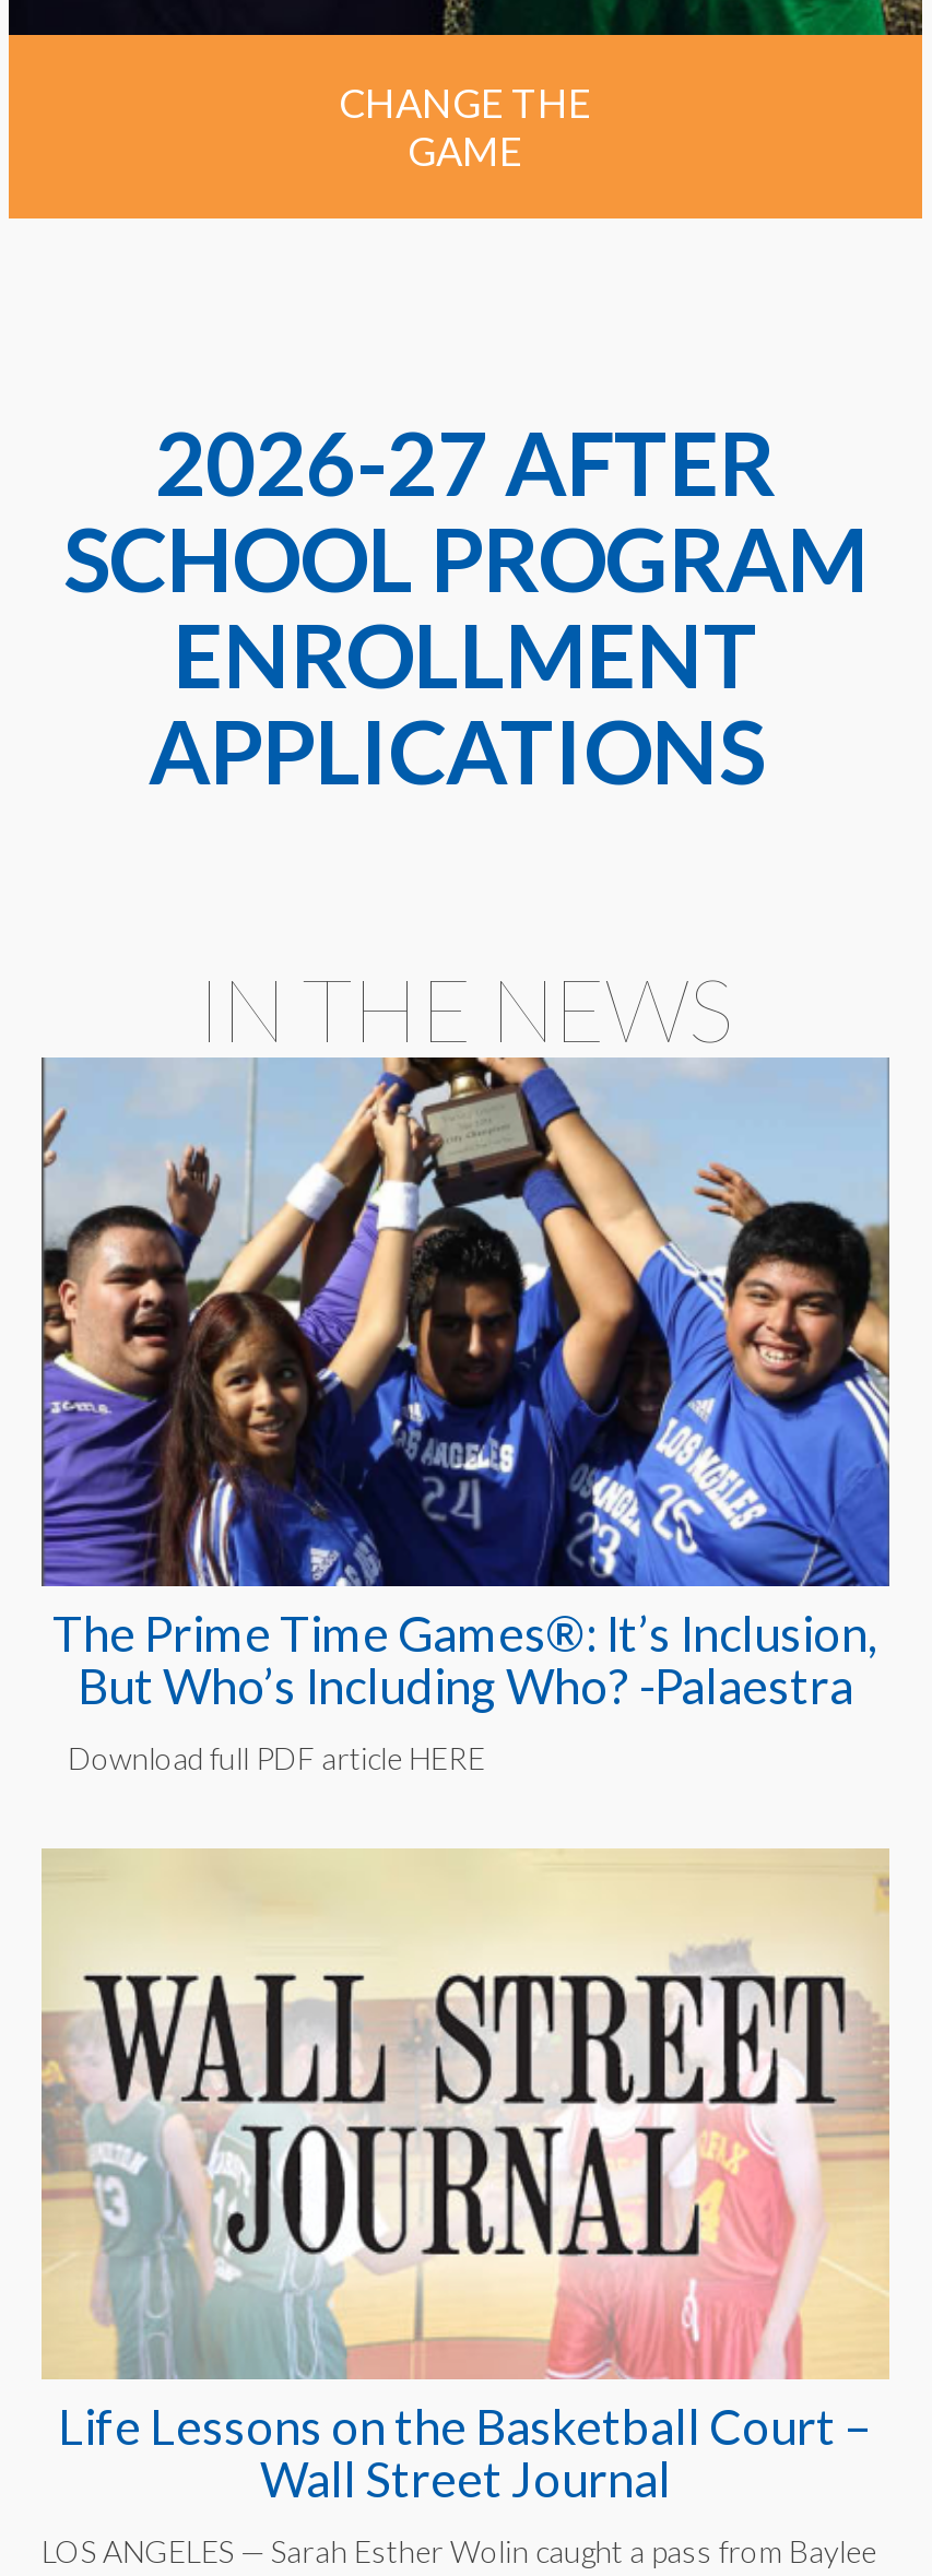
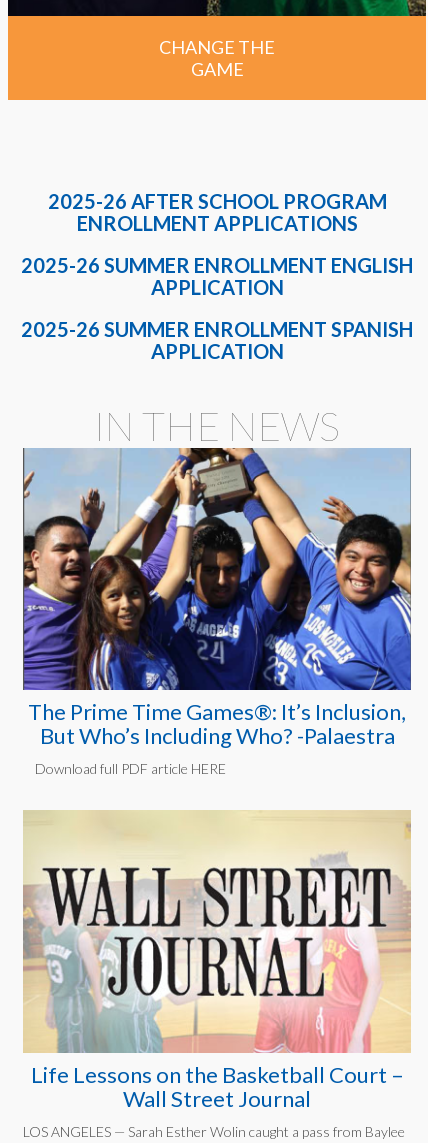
[63,410,868,803] 2026-27 AFTER | SCHOOL PROGRAM | ENROLLMENT | APPLICATIONS -> [21,189,413,363] 2025-26 AFTER SCHOOL PROGRAM | ENROLLMENT APPLICATIONS | 2025-26 SUMMER ENROLLMENT ENGLISH | APPLICATION | 2025-26 SUMMER ENROLLMENT SPANISH | APPLICATION

